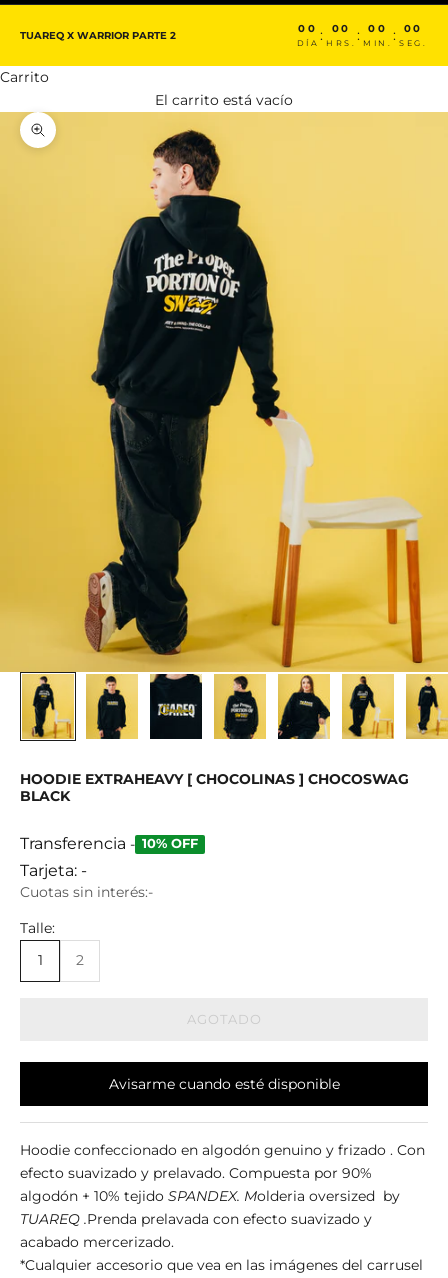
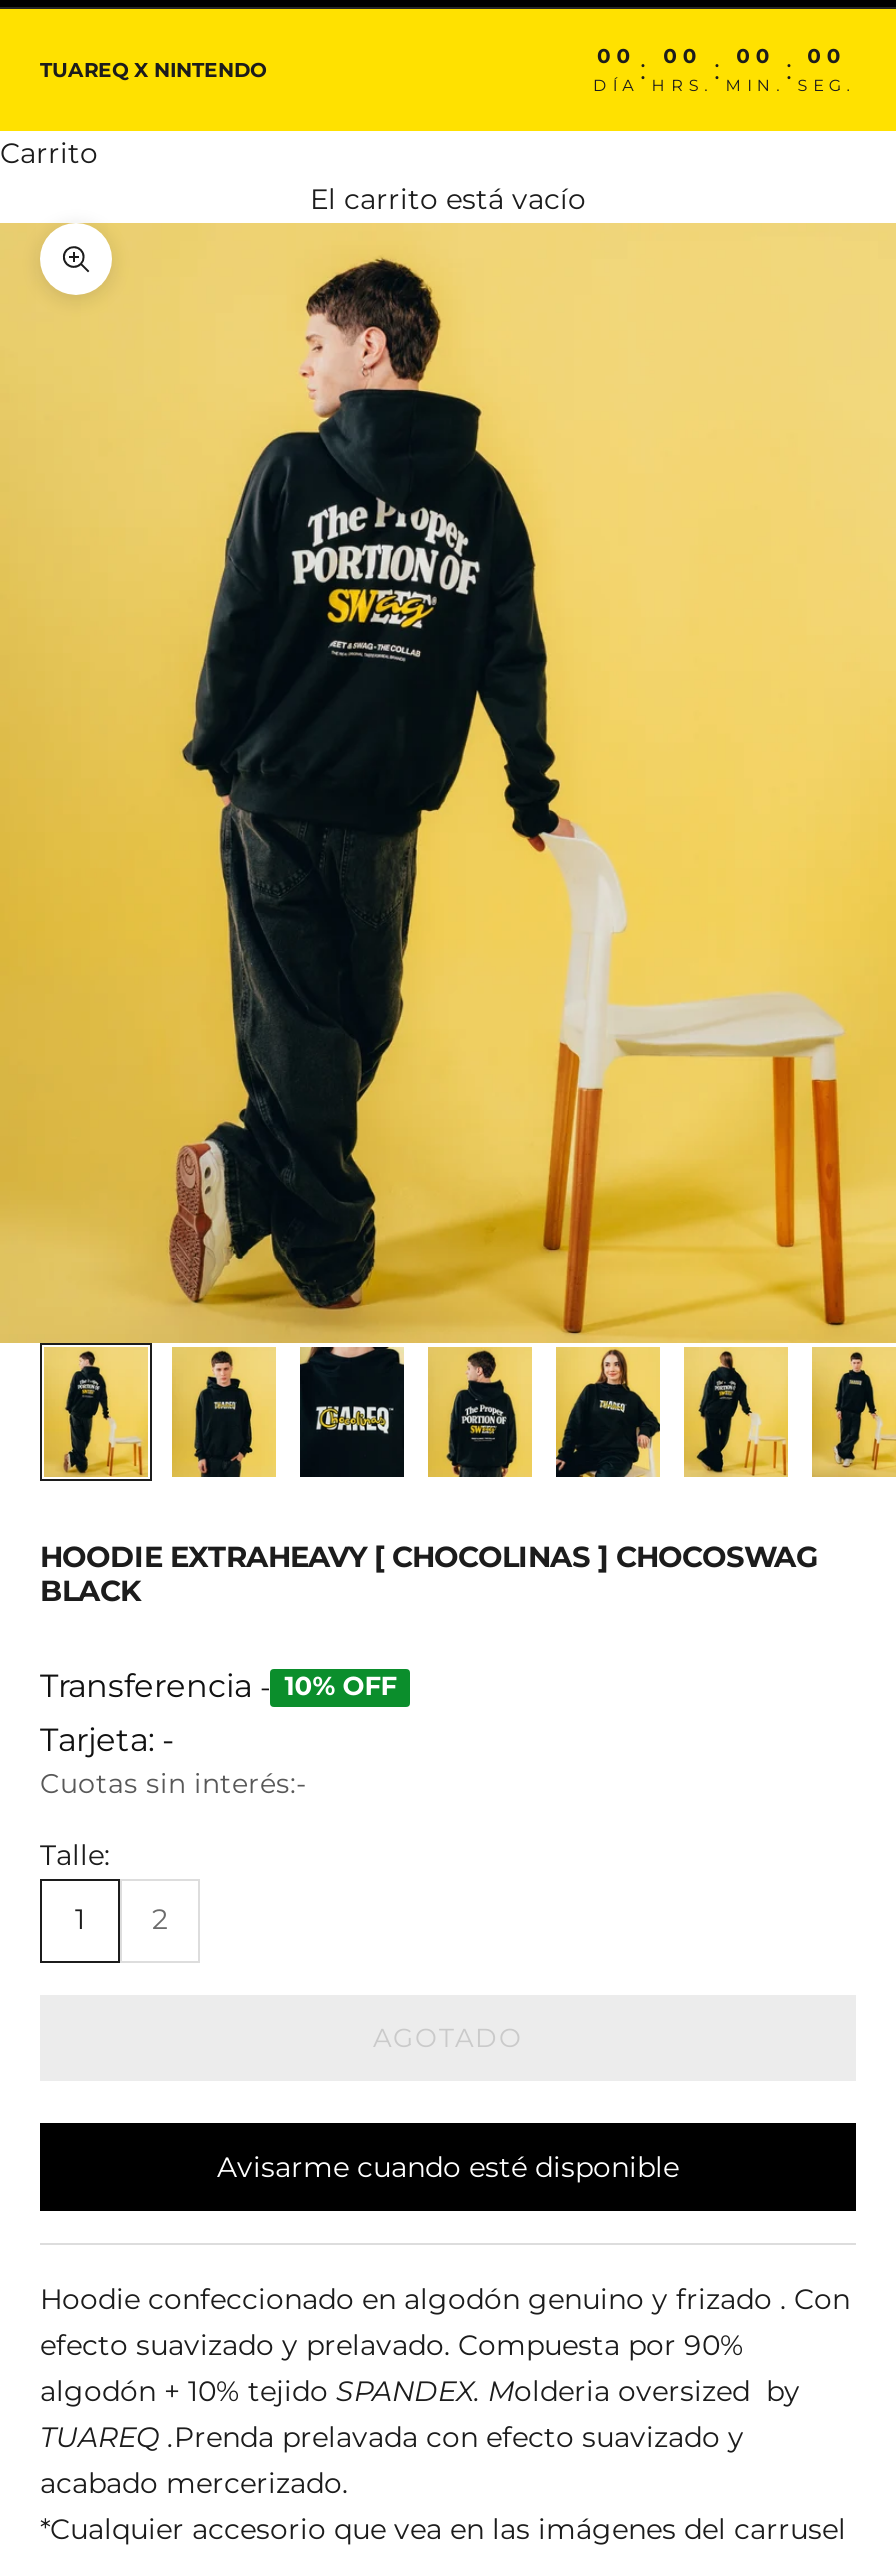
[20,28,176,41] TUAREQ X WARRIOR PARTE 2 -> [40,56,266,82] TUAREQ X NINTENDO

